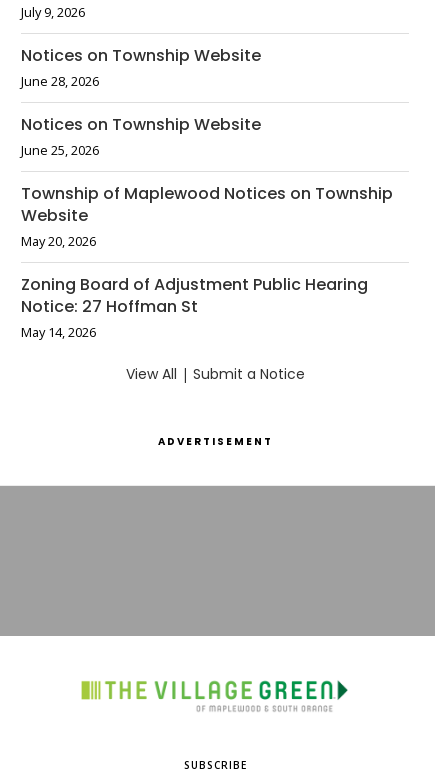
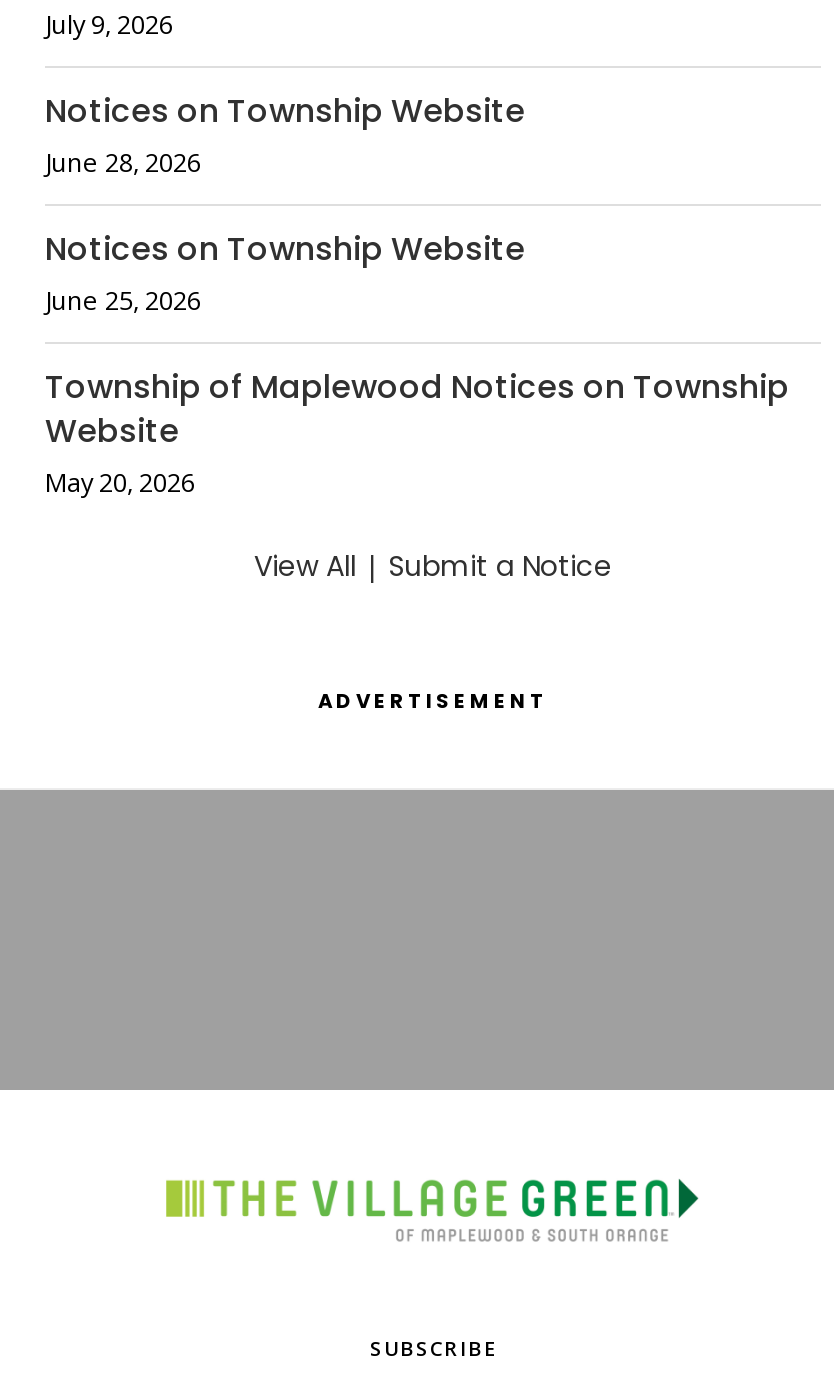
[21,273,368,341] Zoning Board of Adjustment Public Hearing | Notice: 27 Hoffman St | May 14, 2026 -> none

